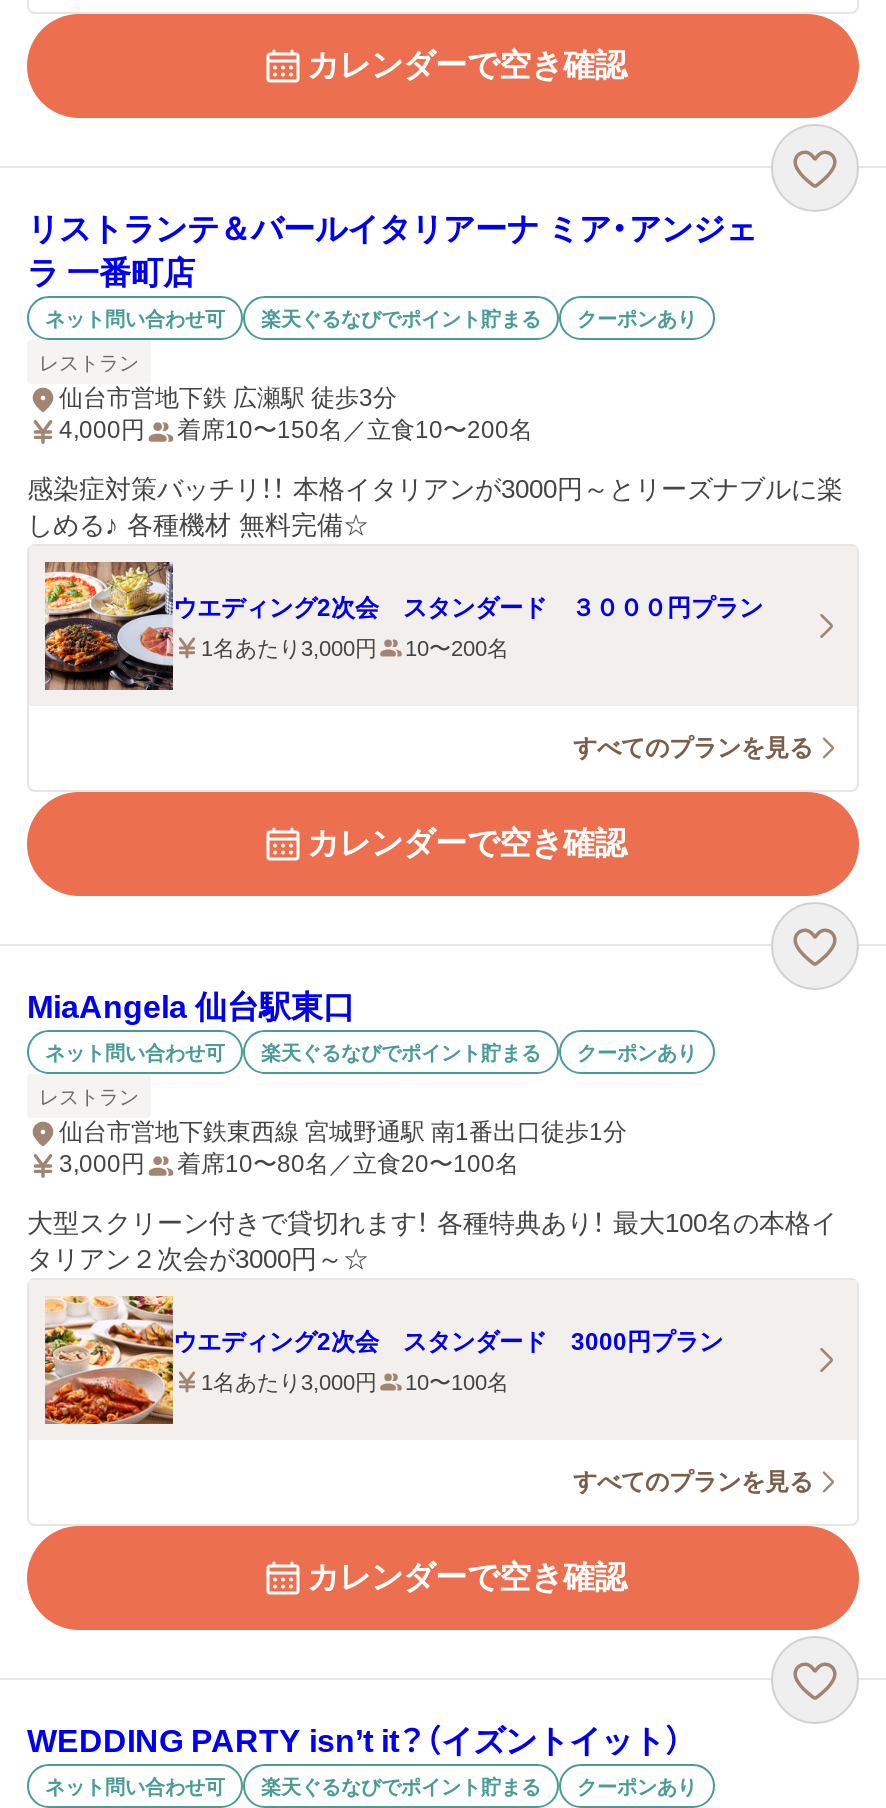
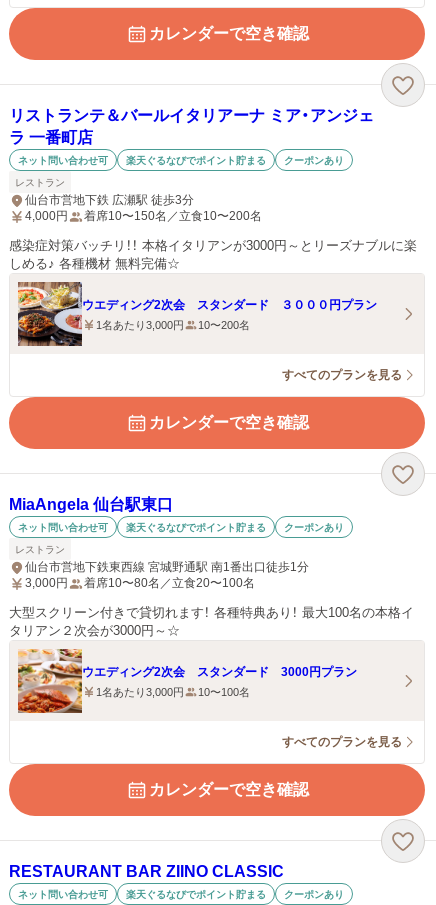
[27,1724,681,1758] WEDDING PARTY isn’t it？（イズントイット） -> [9,863,284,880] RESTAURANT BAR ZIINO CLASSIC

